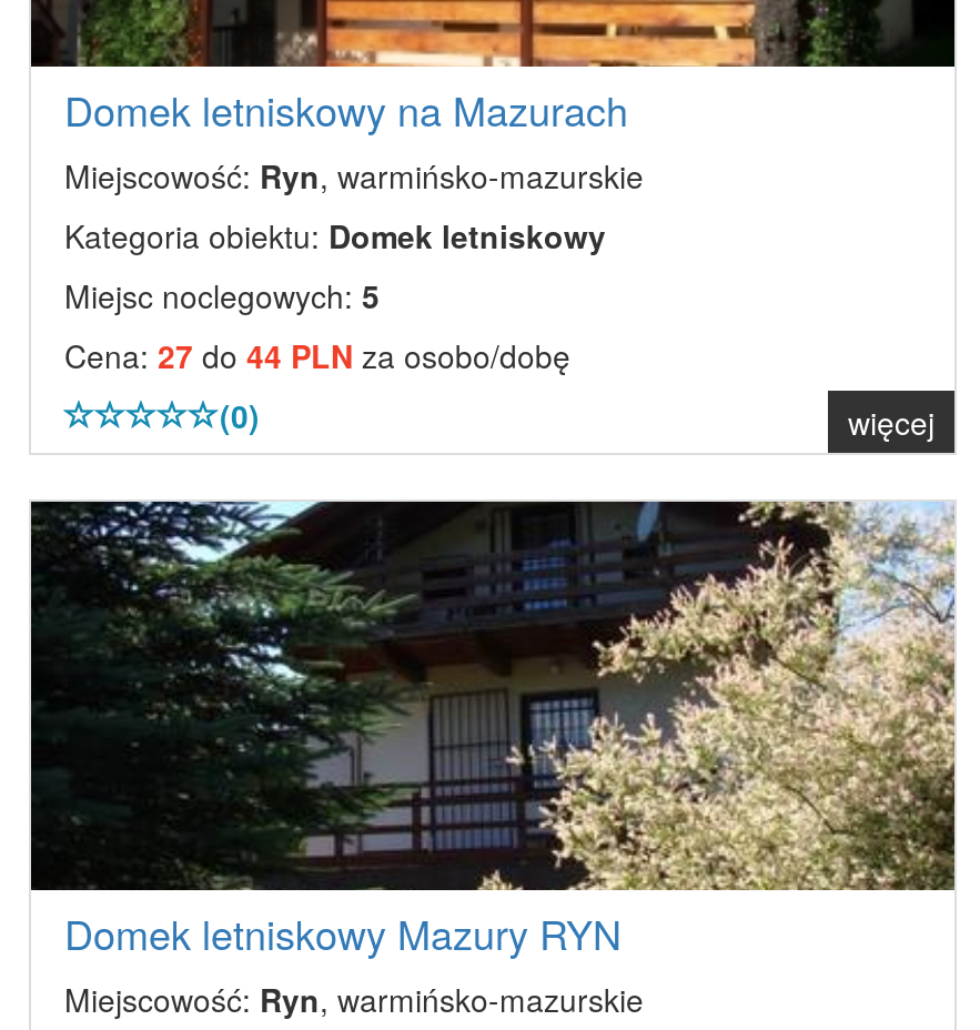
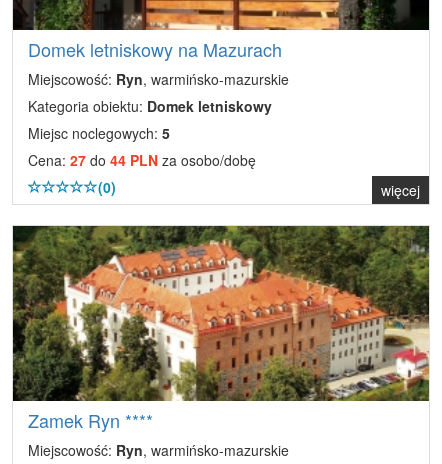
[29,499,957,961] [image] | Domek letniskowy Mazury RYN -> [12,225,430,433] [image] | Zamek Ryn ****

